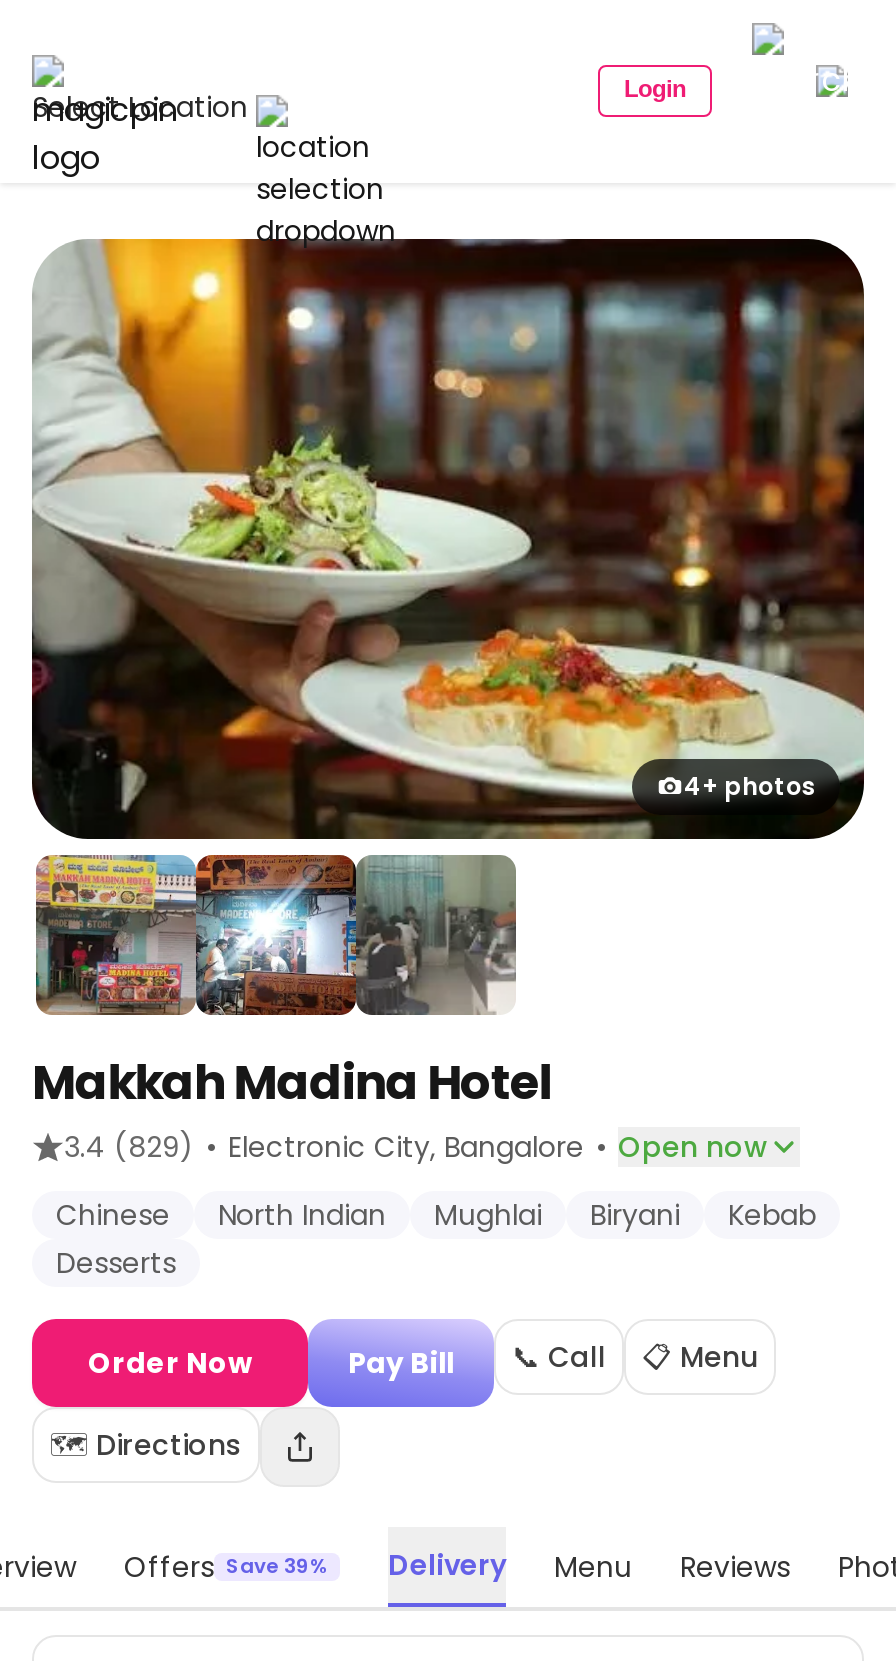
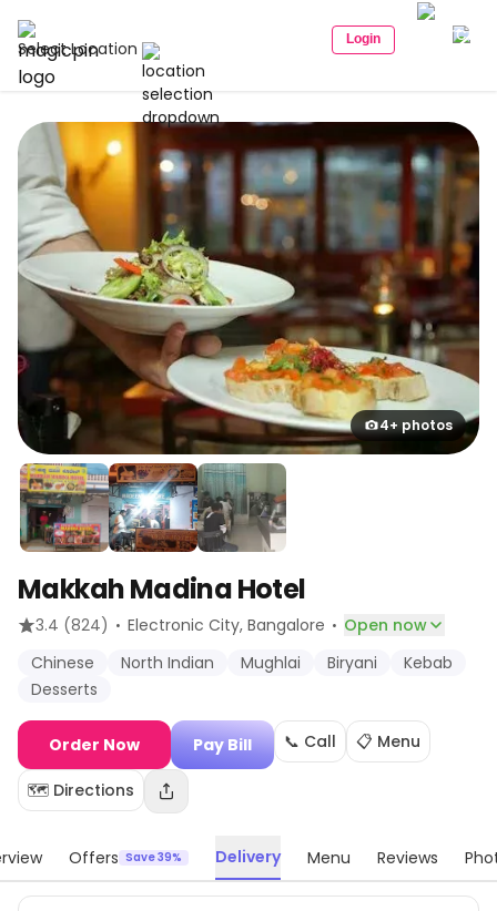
[64,1119,768,1175] 3.4 (829) · Electronic City, Bangalore · Open now -> [35,610,427,641] 3.4 (824) · Electronic City, Bangalore · Open now

